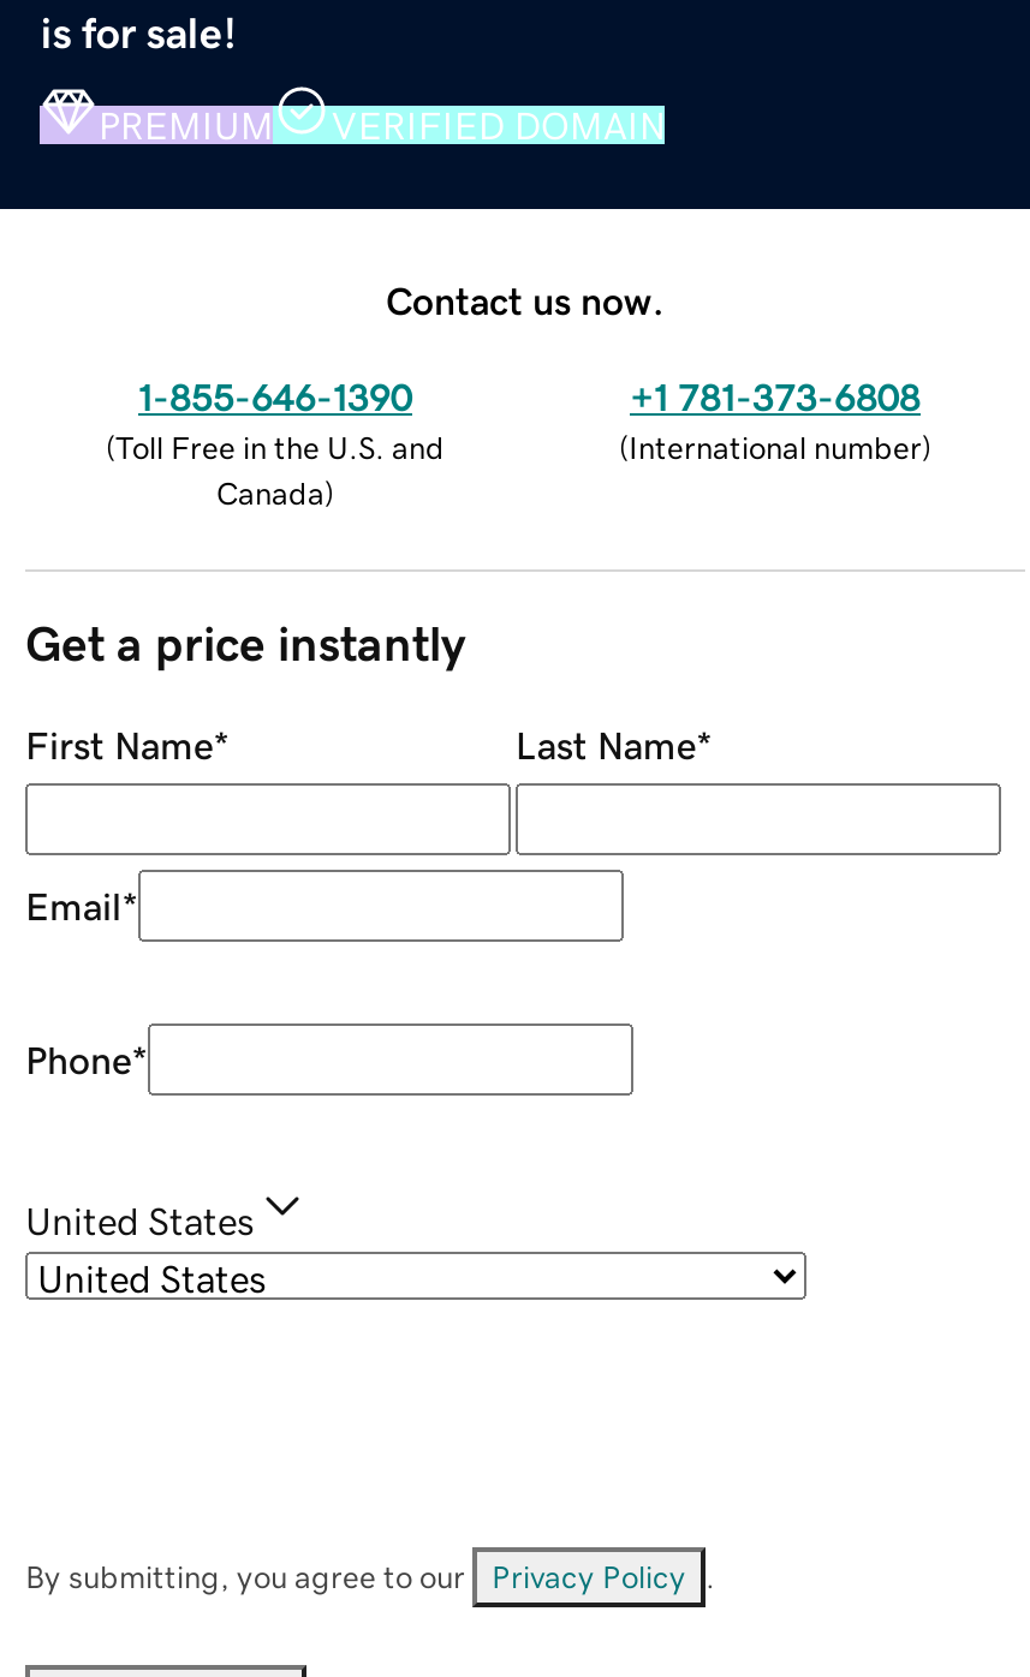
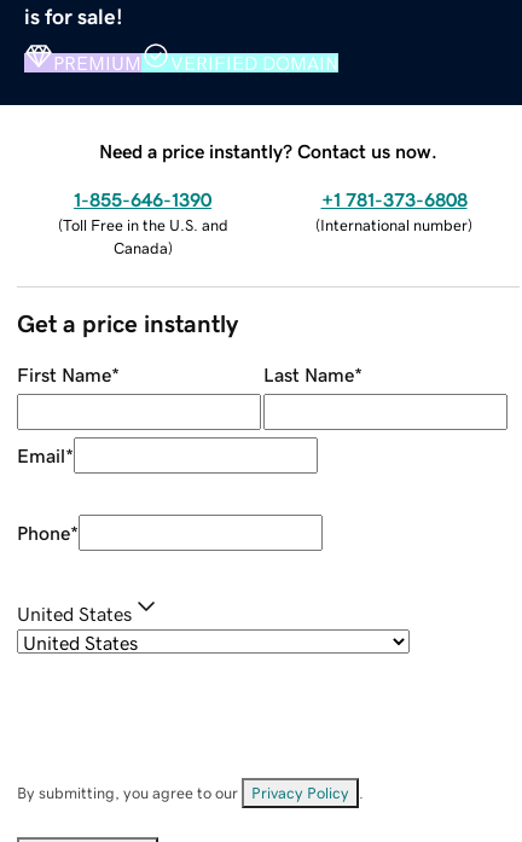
[386,280,665,319] Contact us now. -> [99,141,437,160] Need a price instantly? Contact us now.

